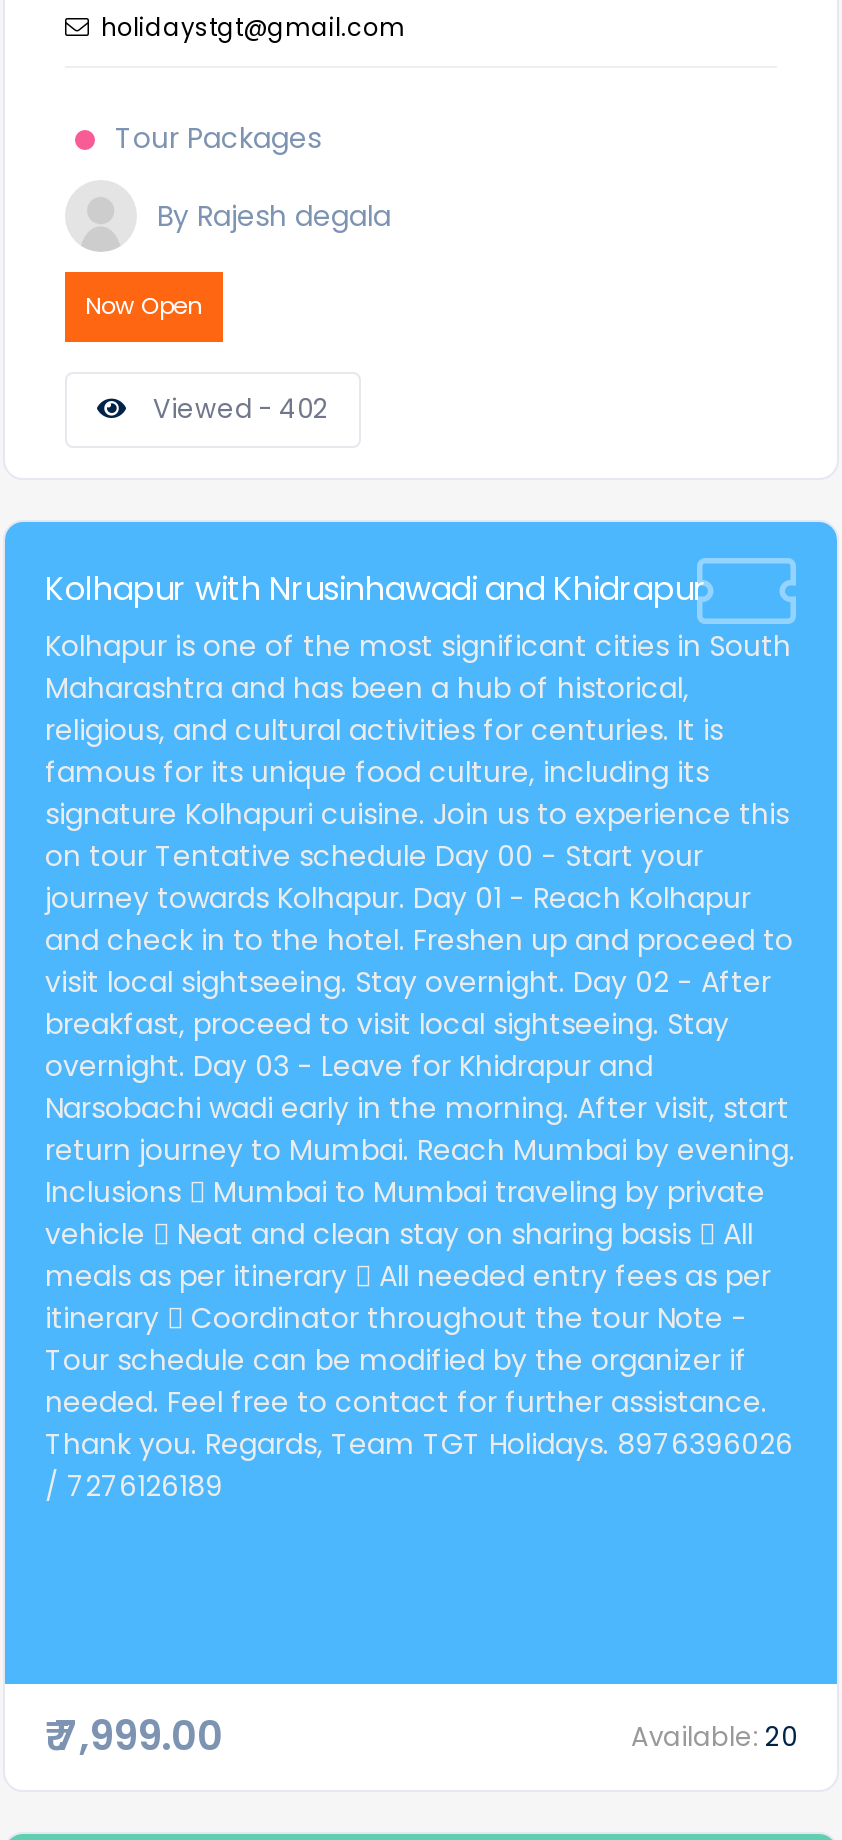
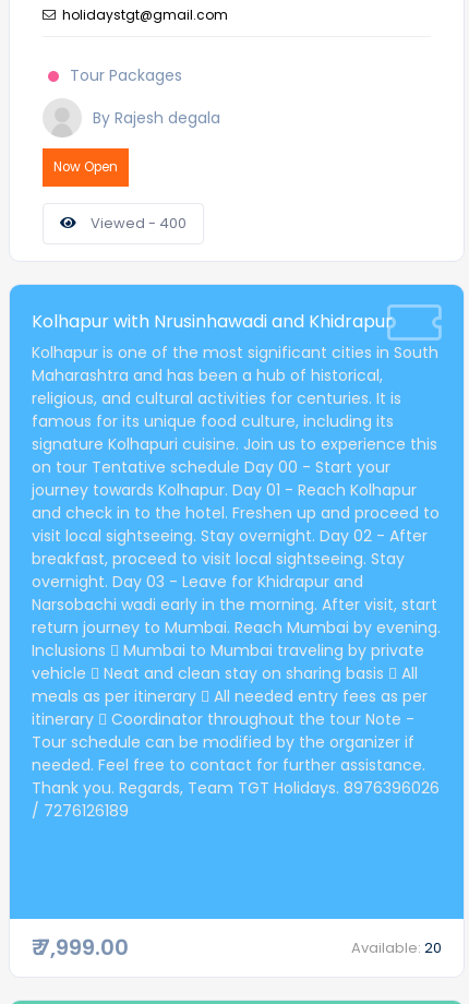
[147,390,329,428] Viewed - 402 -> [87,213,187,234] Viewed - 400

